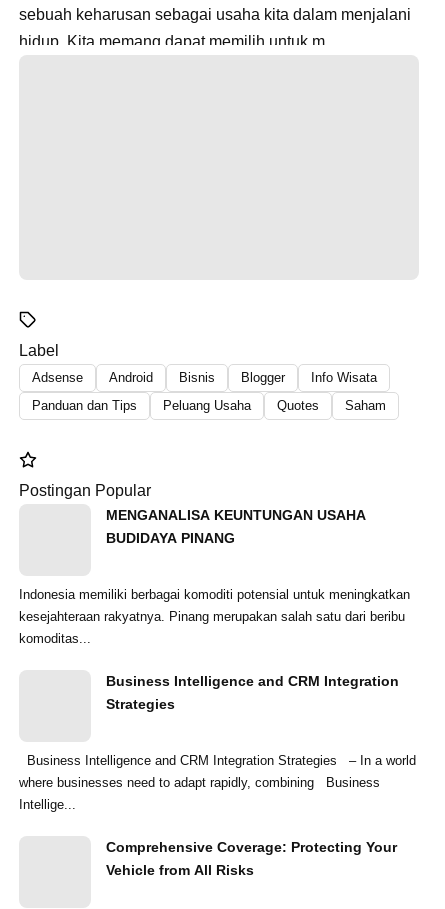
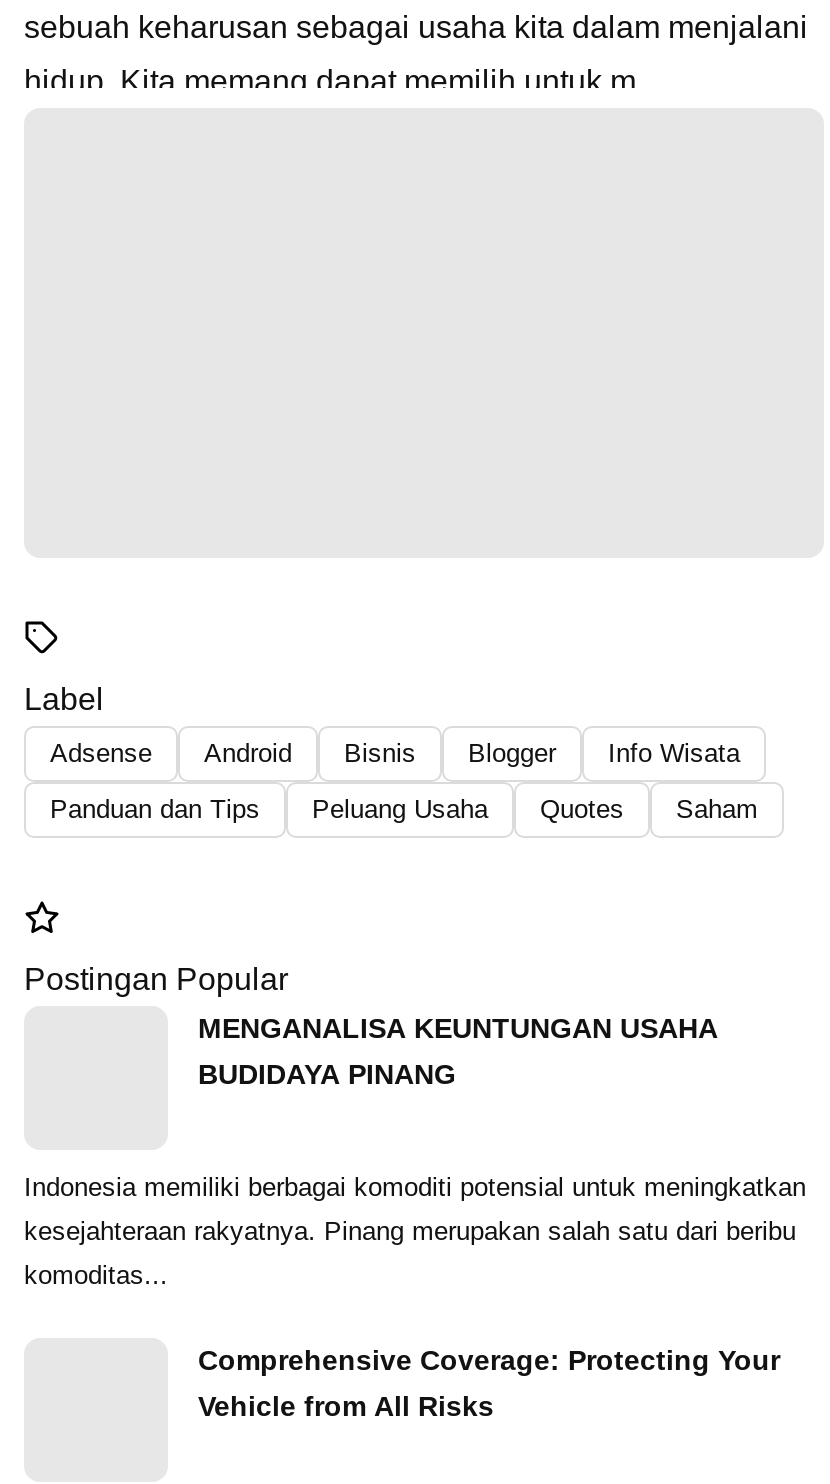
[106,673,399,712] Business Intelligence and CRM Integration | Strategies -> none
[19,753,416,812] Business Intelligence and CRM Integration Strategies – In a world | where businesses need to adapt rapidly, combining Business | Intellige... -> none

